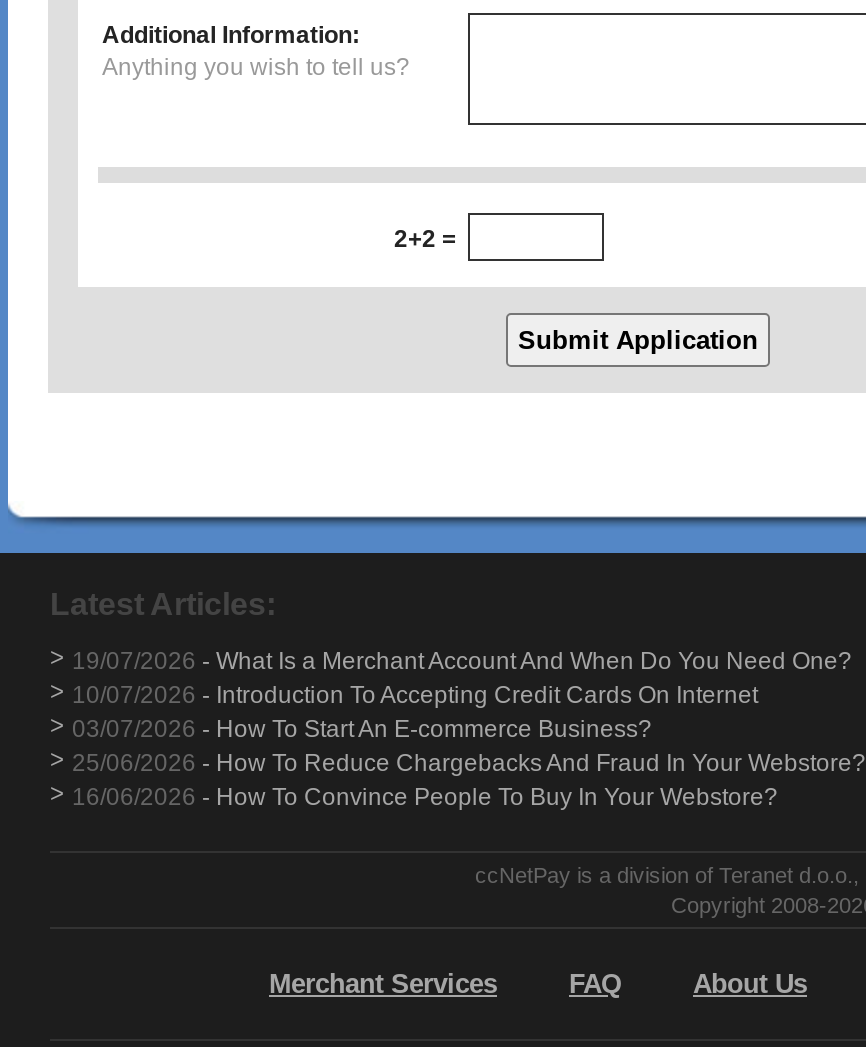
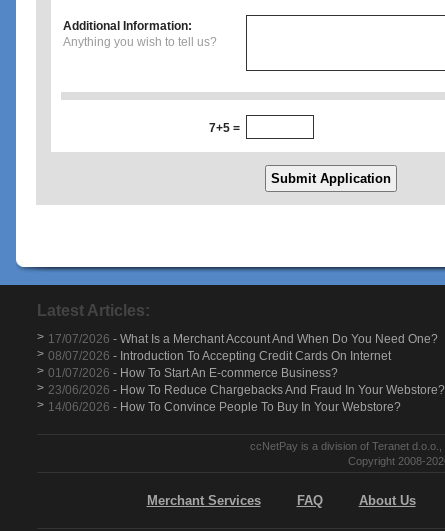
[394,225,456,253] 2+2 = -> [209,121,240,135] 7+5 =
[50,643,852,675] > 19/07/2026 - What Is a Merchant Account And When Do You Need One? -> [37,330,438,346] > 17/07/2026 - What Is a Merchant Account And When Do You Need One?
[50,677,758,709] > 10/07/2026 - Introduction To Accepting Credit Cards On Internet -> [37,347,391,363] > 08/07/2026 - Introduction To Accepting Credit Cards On Internet
[50,711,652,743] > 03/07/2026 - How To Start An E-commerce Business? -> [37,364,338,380] > 01/07/2026 - How To Start An E-commerce Business?
[50,745,866,777] > 25/06/2026 - How To Reduce Chargebacks And Fraud In Your Webstore? -> [37,381,445,397] > 23/06/2026 - How To Reduce Chargebacks And Fraud In Your Webstore?
[50,779,778,811] > 16/06/2026 - How To Convince People To Buy In Your Webstore? -> [37,398,401,414] > 14/06/2026 - How To Convince People To Buy In Your Webstore?

